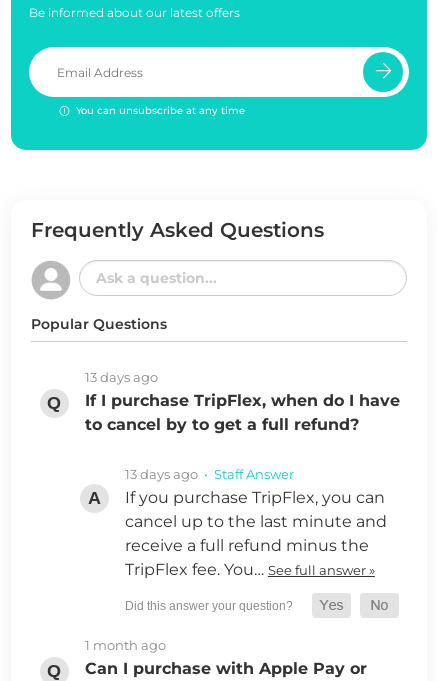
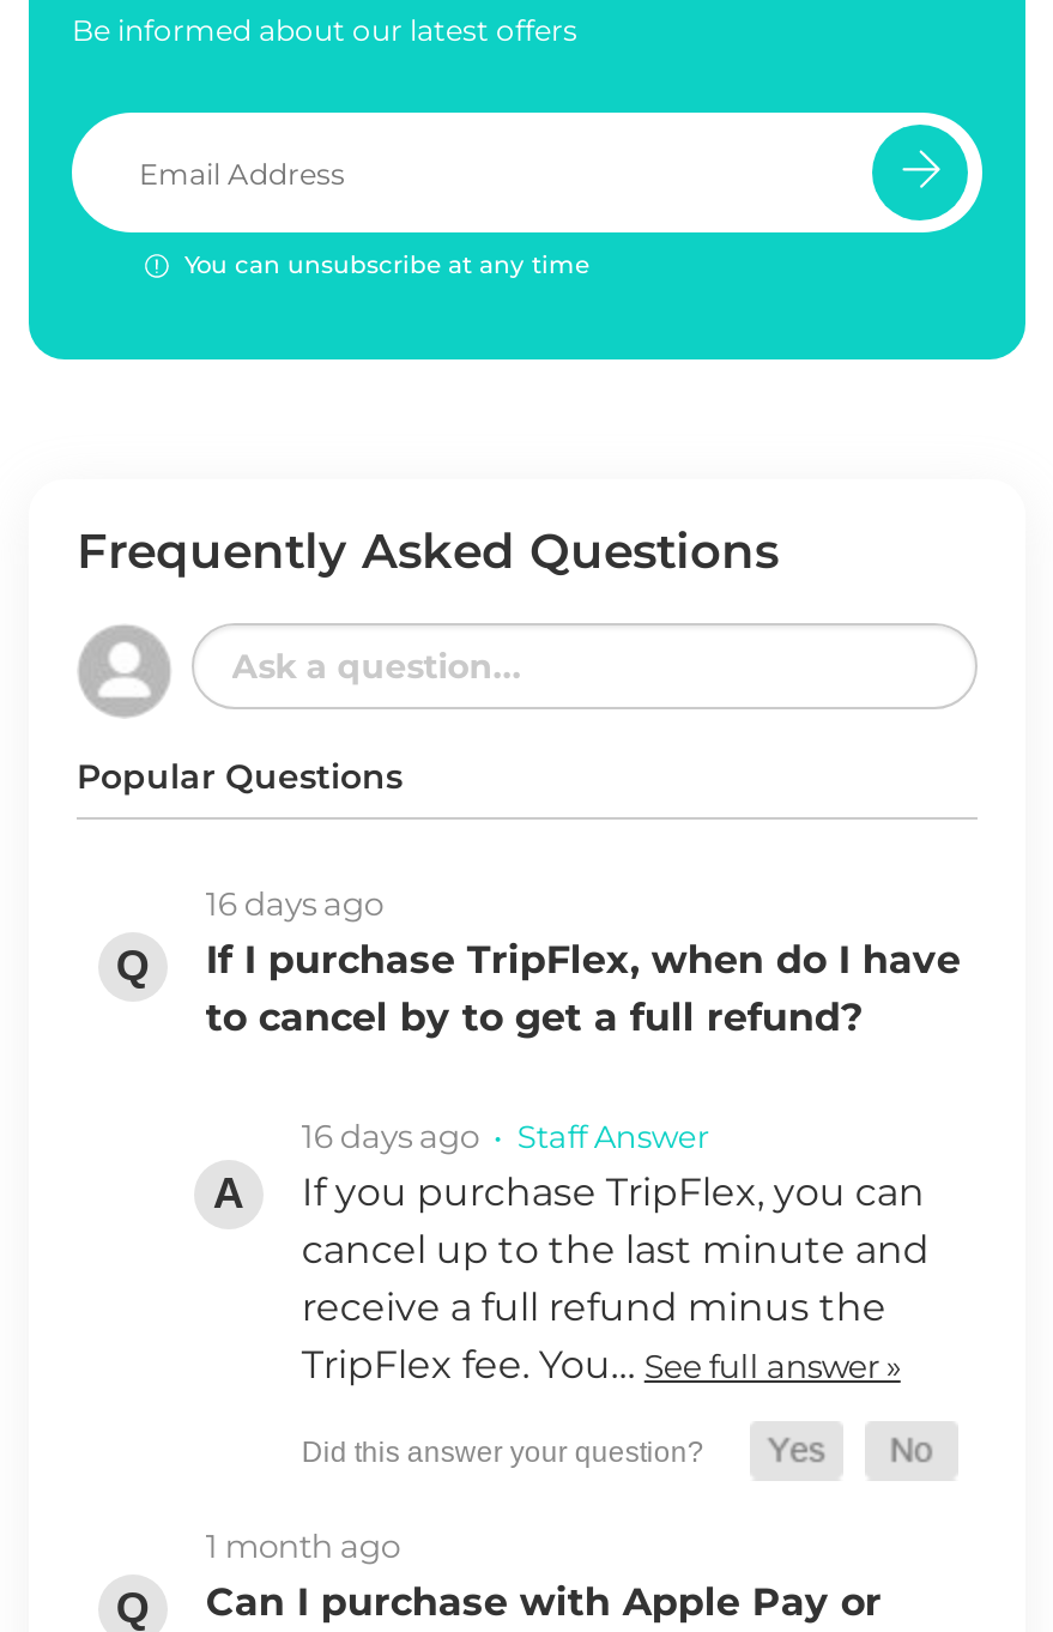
[85,369,158,385] 13 days ago -> [206,885,383,923] 16 days ago
[125,466,294,482] 13 days ago • Staff Answer -> [302,1117,709,1155] 16 days ago • Staff Answer

